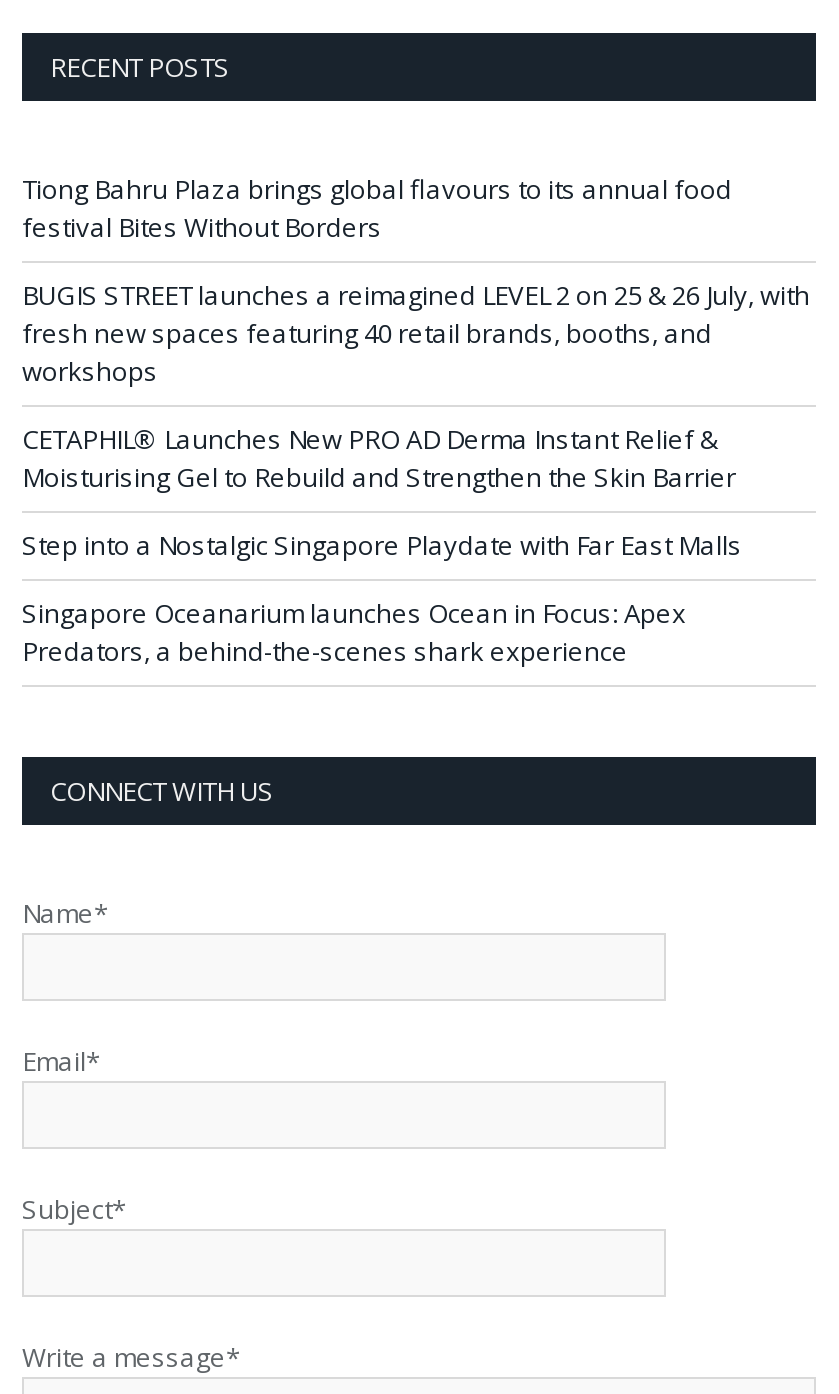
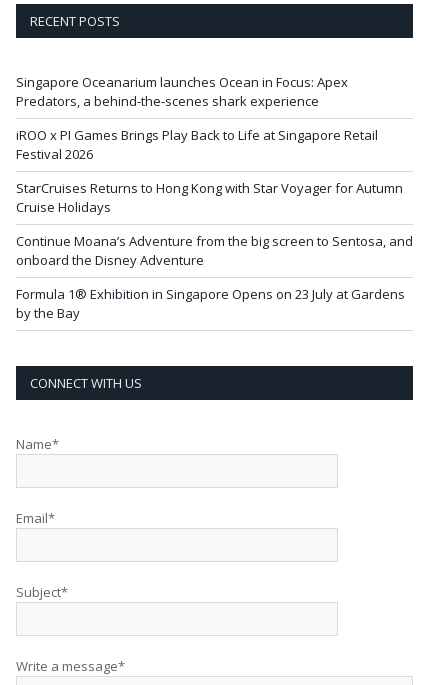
[22,171,810,563] Tiong Bahru Plaza brings global flavours to its annual food | festival Bites Without Borders | BUGIS STREET launches a reimagined LEVEL 2 on 25 & 26 July, with | fresh new spaces featuring 40 retail brands, booths, and | workshops | CETAPHIL® Launches New PRO AD Derma Instant Relief & | Moisturising Gel to Rebuild and Strengthen the Skin Barrier | Step into a Nostalgic Singapore Playdate with Far East Malls -> none
moved [22,595,686,669] -> [16,73,348,110]: Singapore Oceanarium launches Ocean in Focus: Apex | Predators, a behind-the-scenes shark experience
none -> [16,126,413,322] iROO x PI Games Brings Play Back to Life at Singapore Retail | Festival 2026 | StarCruises Returns to Hong Kong with Star Voyager for Autumn | Cruise Holidays | Continue Moana’s Adventure from the big screen to Sentosa, and | onboard the Disney Adventure | Formula 1® Exhibition in Singapore Opens on 23 July at Gardens | by the Bay

